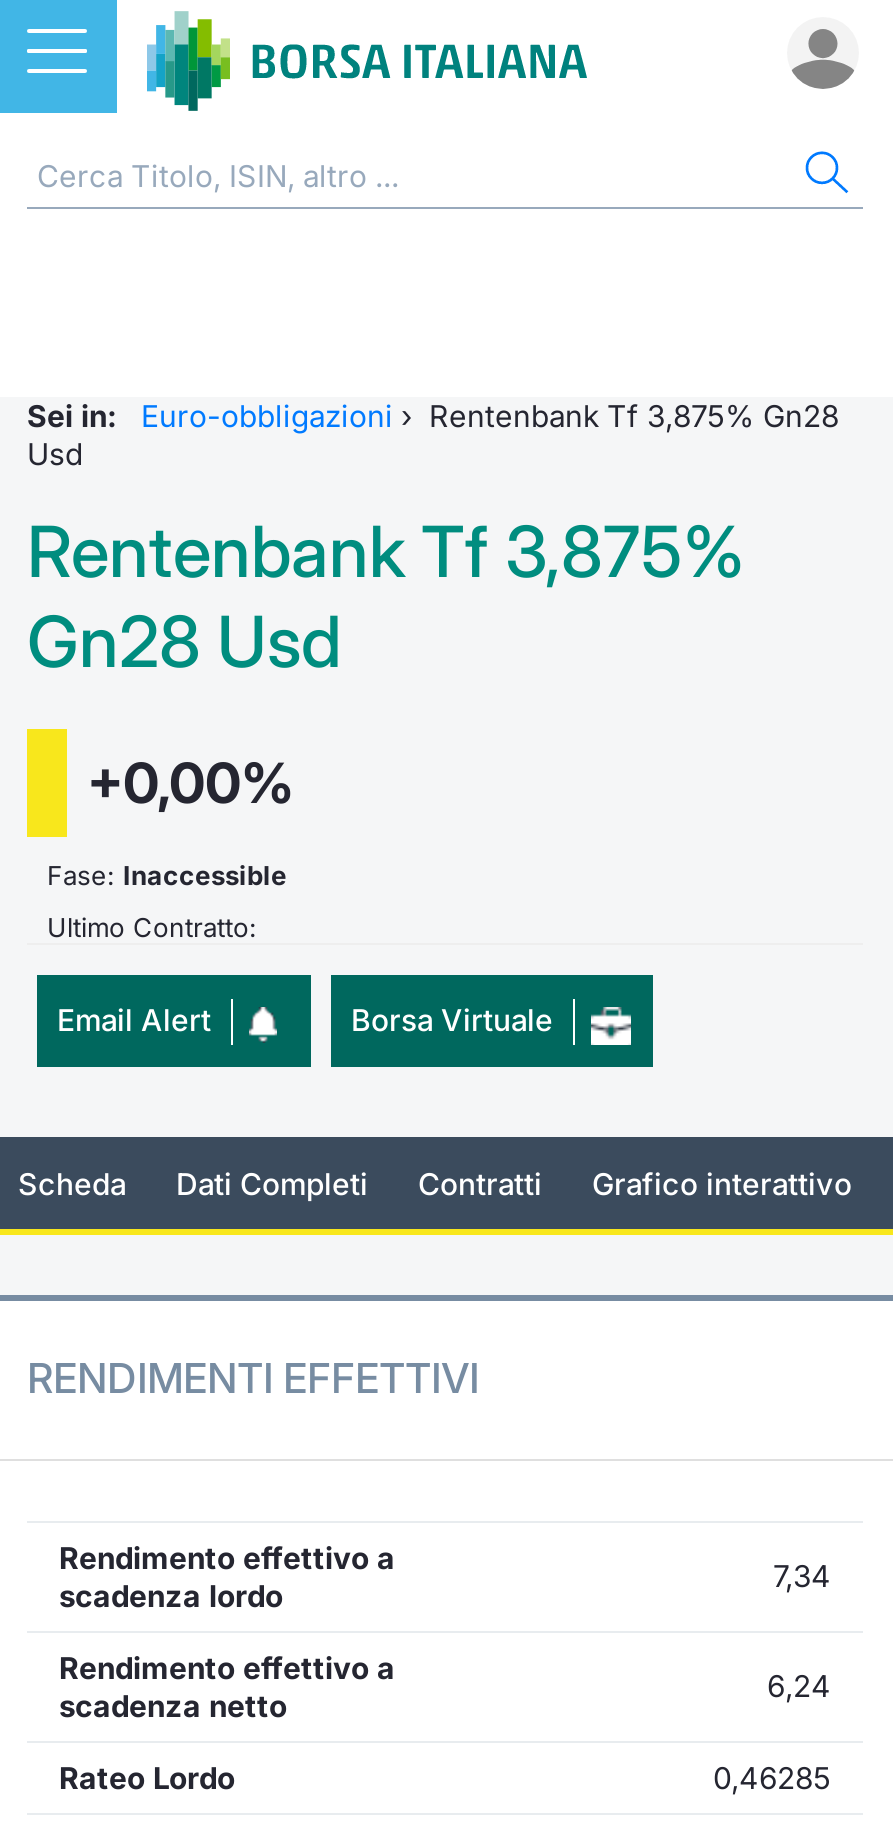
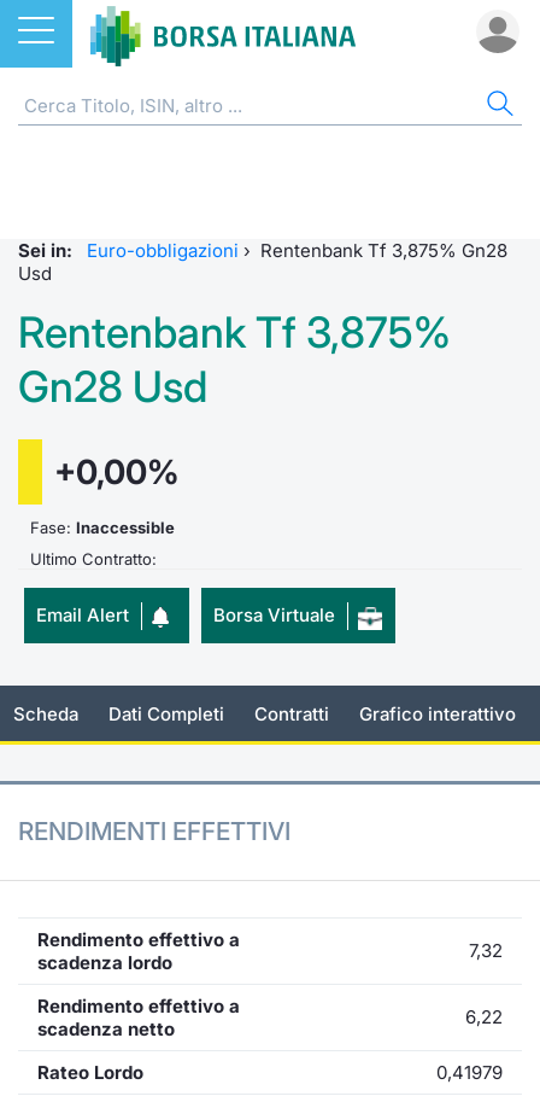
[773,1556,831,1594] 7,34 -> [469,938,503,961] 7,32
[767,1666,831,1704] 6,24 -> [465,1005,503,1028] 6,22
[713,1758,831,1796] 0,46285 -> [436,1060,503,1083] 0,41979

